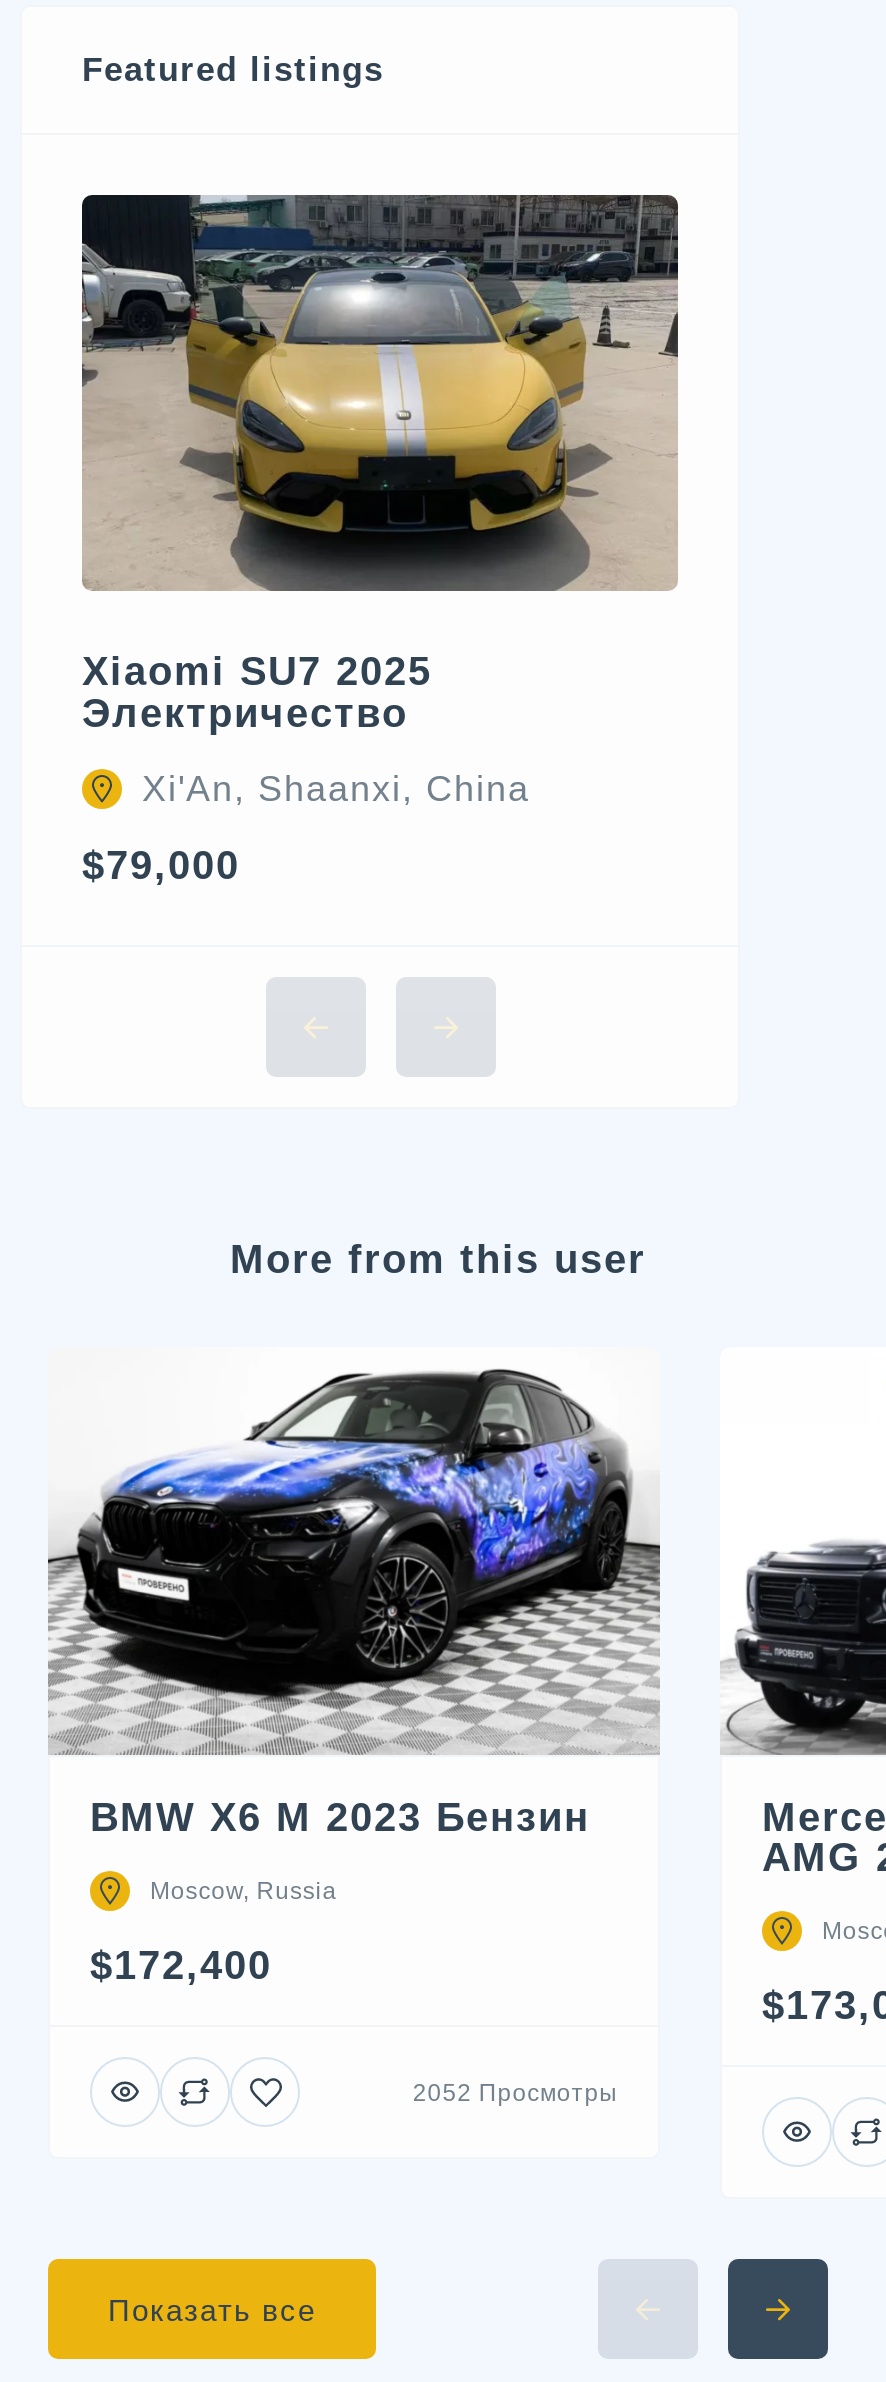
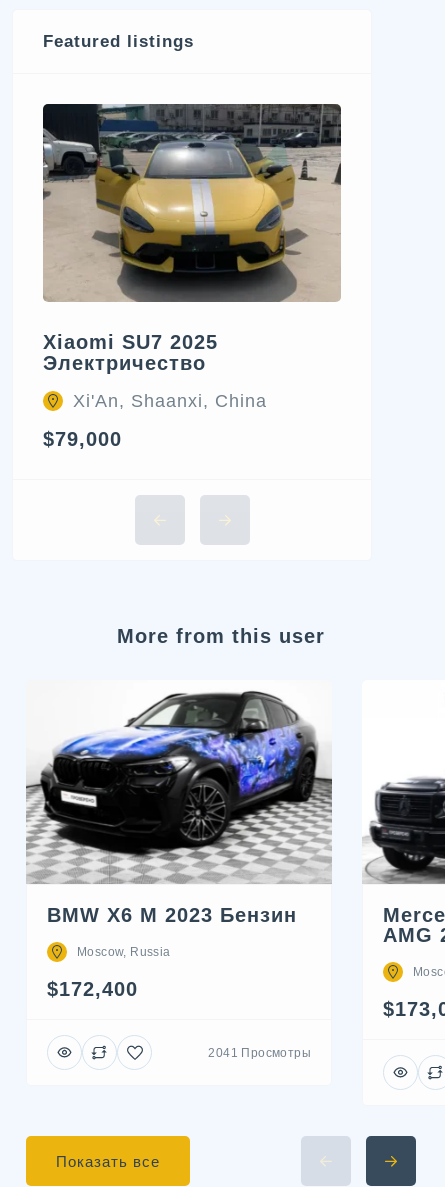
[413,2079,618,2107] 2052 Просмотры -> [208,1046,311,1060] 2041 Просмотры

